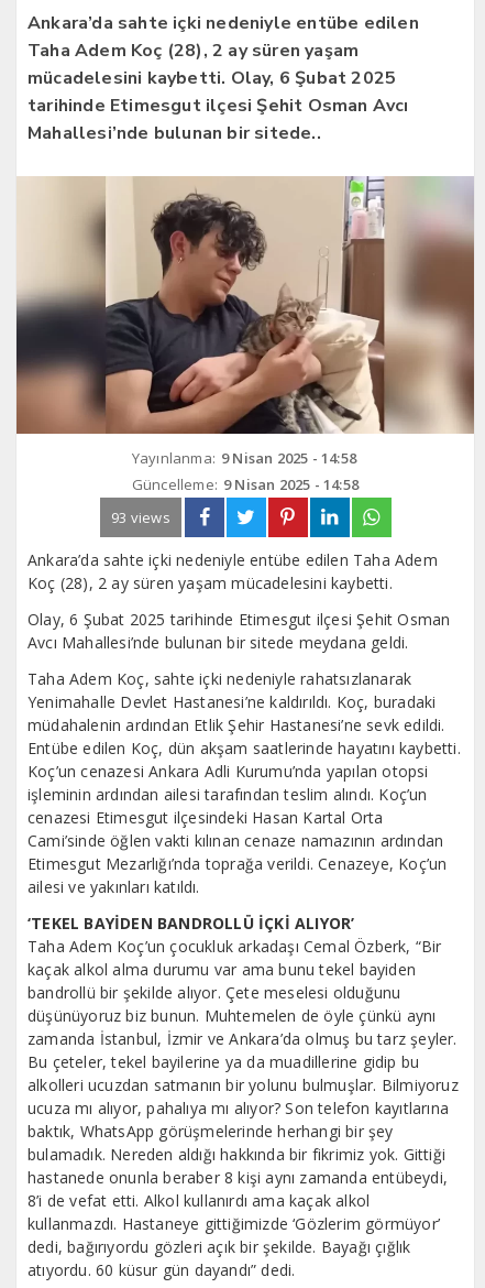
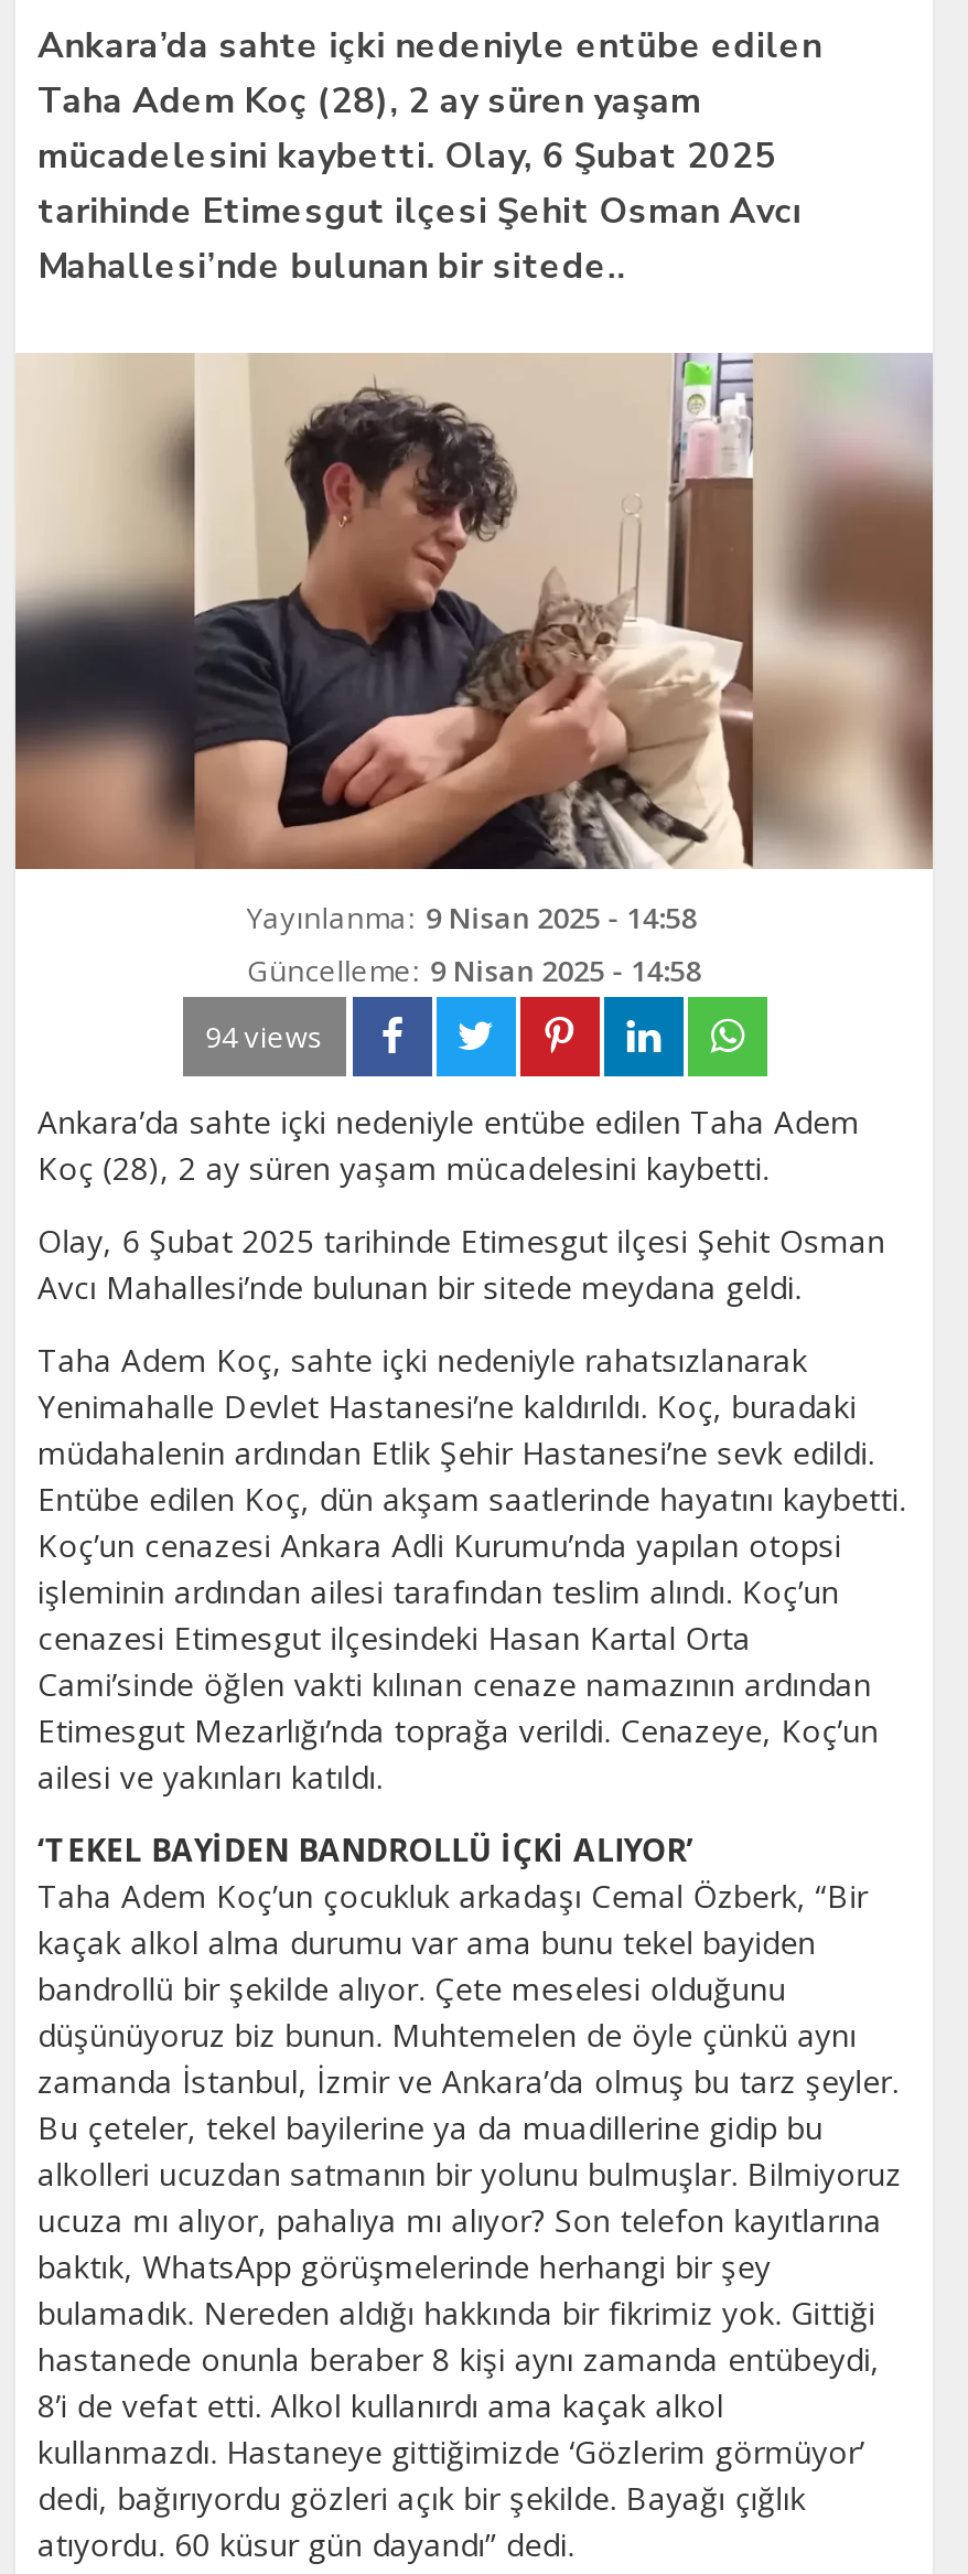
[111,507,170,527] 93 views -> [206,1016,324,1055] 94 views

